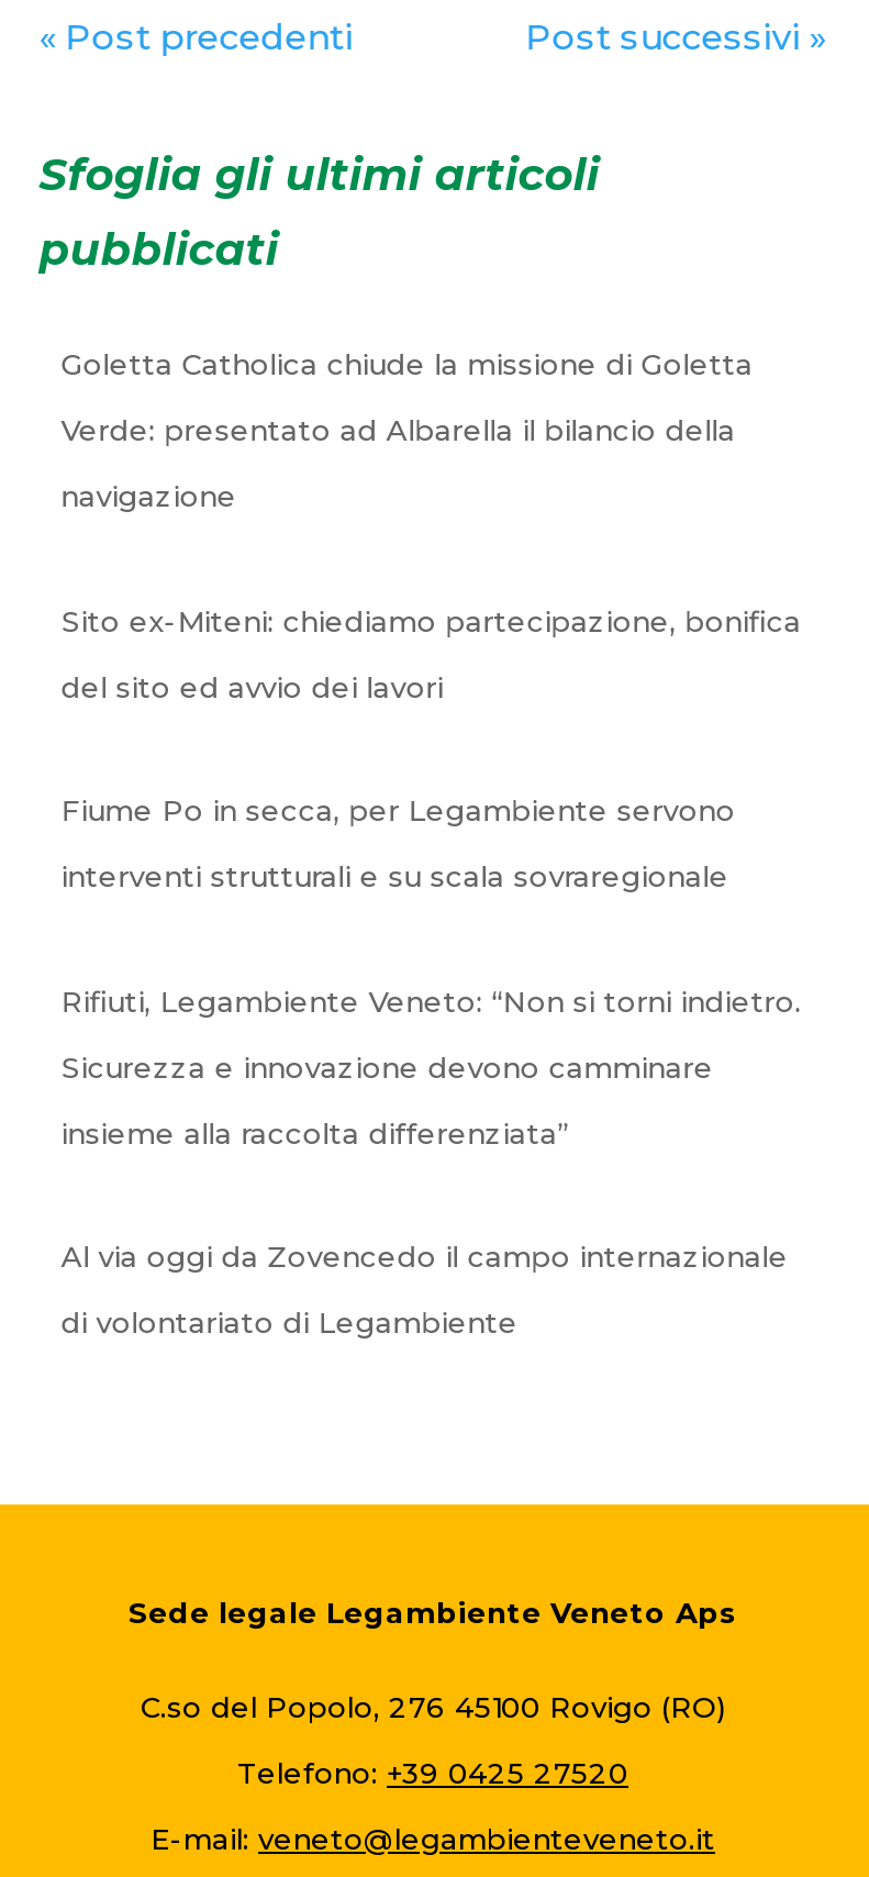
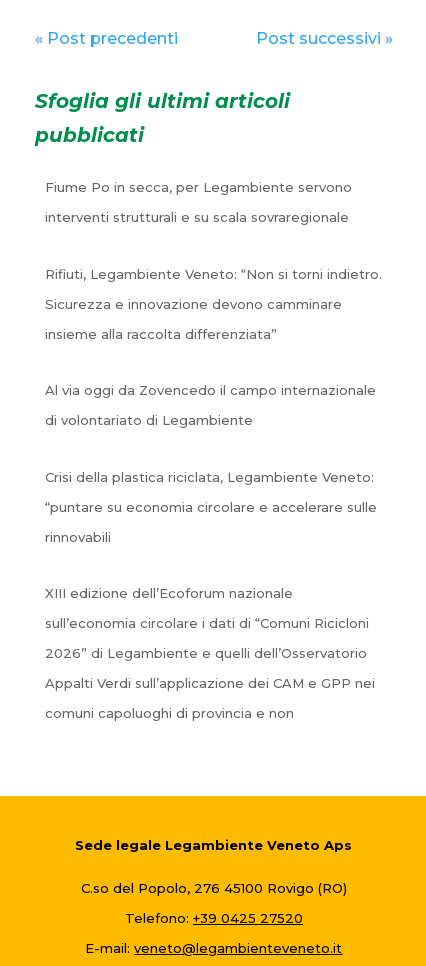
[61,347,753,514] Goletta Catholica chiude la missione di Goletta | Verde: presentato ad Albarella il bilancio della | navigazione -> none
[61,603,802,704] Sito ex-Miteni: chiediamo partecipazione, bonifica | del sito ed avvio dei lavori -> none
moved [61,793,802,1340] -> [45,179,382,428]: Fiume Po in secca, per Legambiente servono | interventi strutturali e su scala sovraregionale | Rifiuti, Legambiente Veneto: “Non si torni indietro. | Sicurezza e innovazione devono camminare | insieme alla raccolta differenziata” | Al via oggi da Zovencedo il campo internazionale | di volontariato di Legambiente
none -> [45,469,377,545] Crisi della plastica riciclata, Legambiente Veneto: | “puntare su economia circolare e accelerare sulle | rinnovabili
none -> [45,585,375,721] XIII edizione dell’Ecoforum nazionale | sull’economia circolare i dati di “Comuni Ricicloni | 2026” di Legambiente e quelli dell’Osservatorio | Appalti Verdi sull’applicazione dei CAM e GPP nei | comuni capoluoghi di provincia e non

